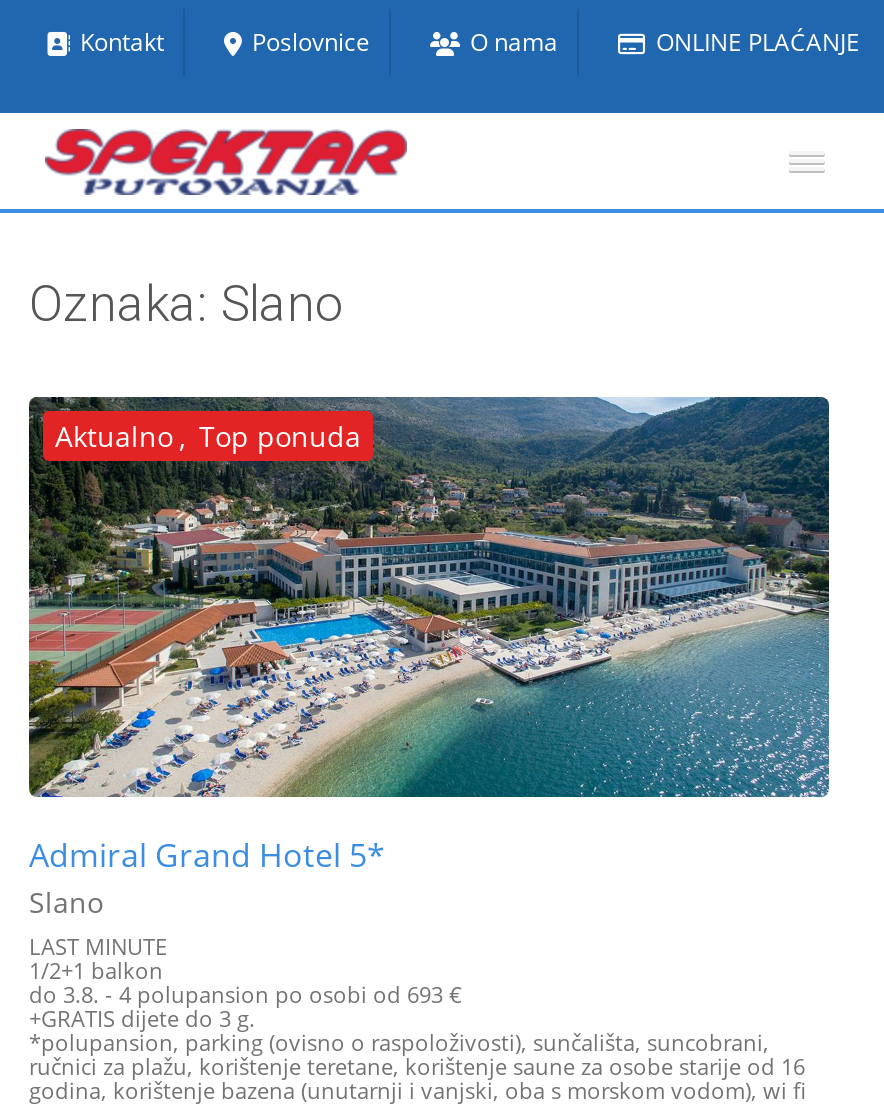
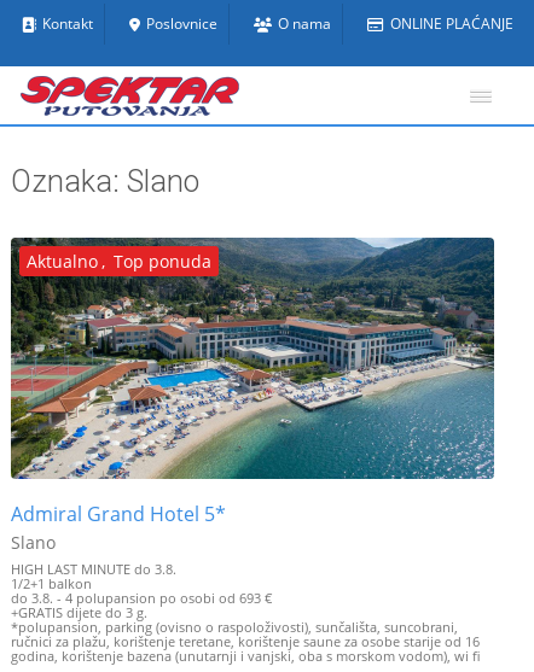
[29,932,167,962] LAST MINUTE -> [11,560,176,578] HIGH LAST MINUTE do 3.8.

